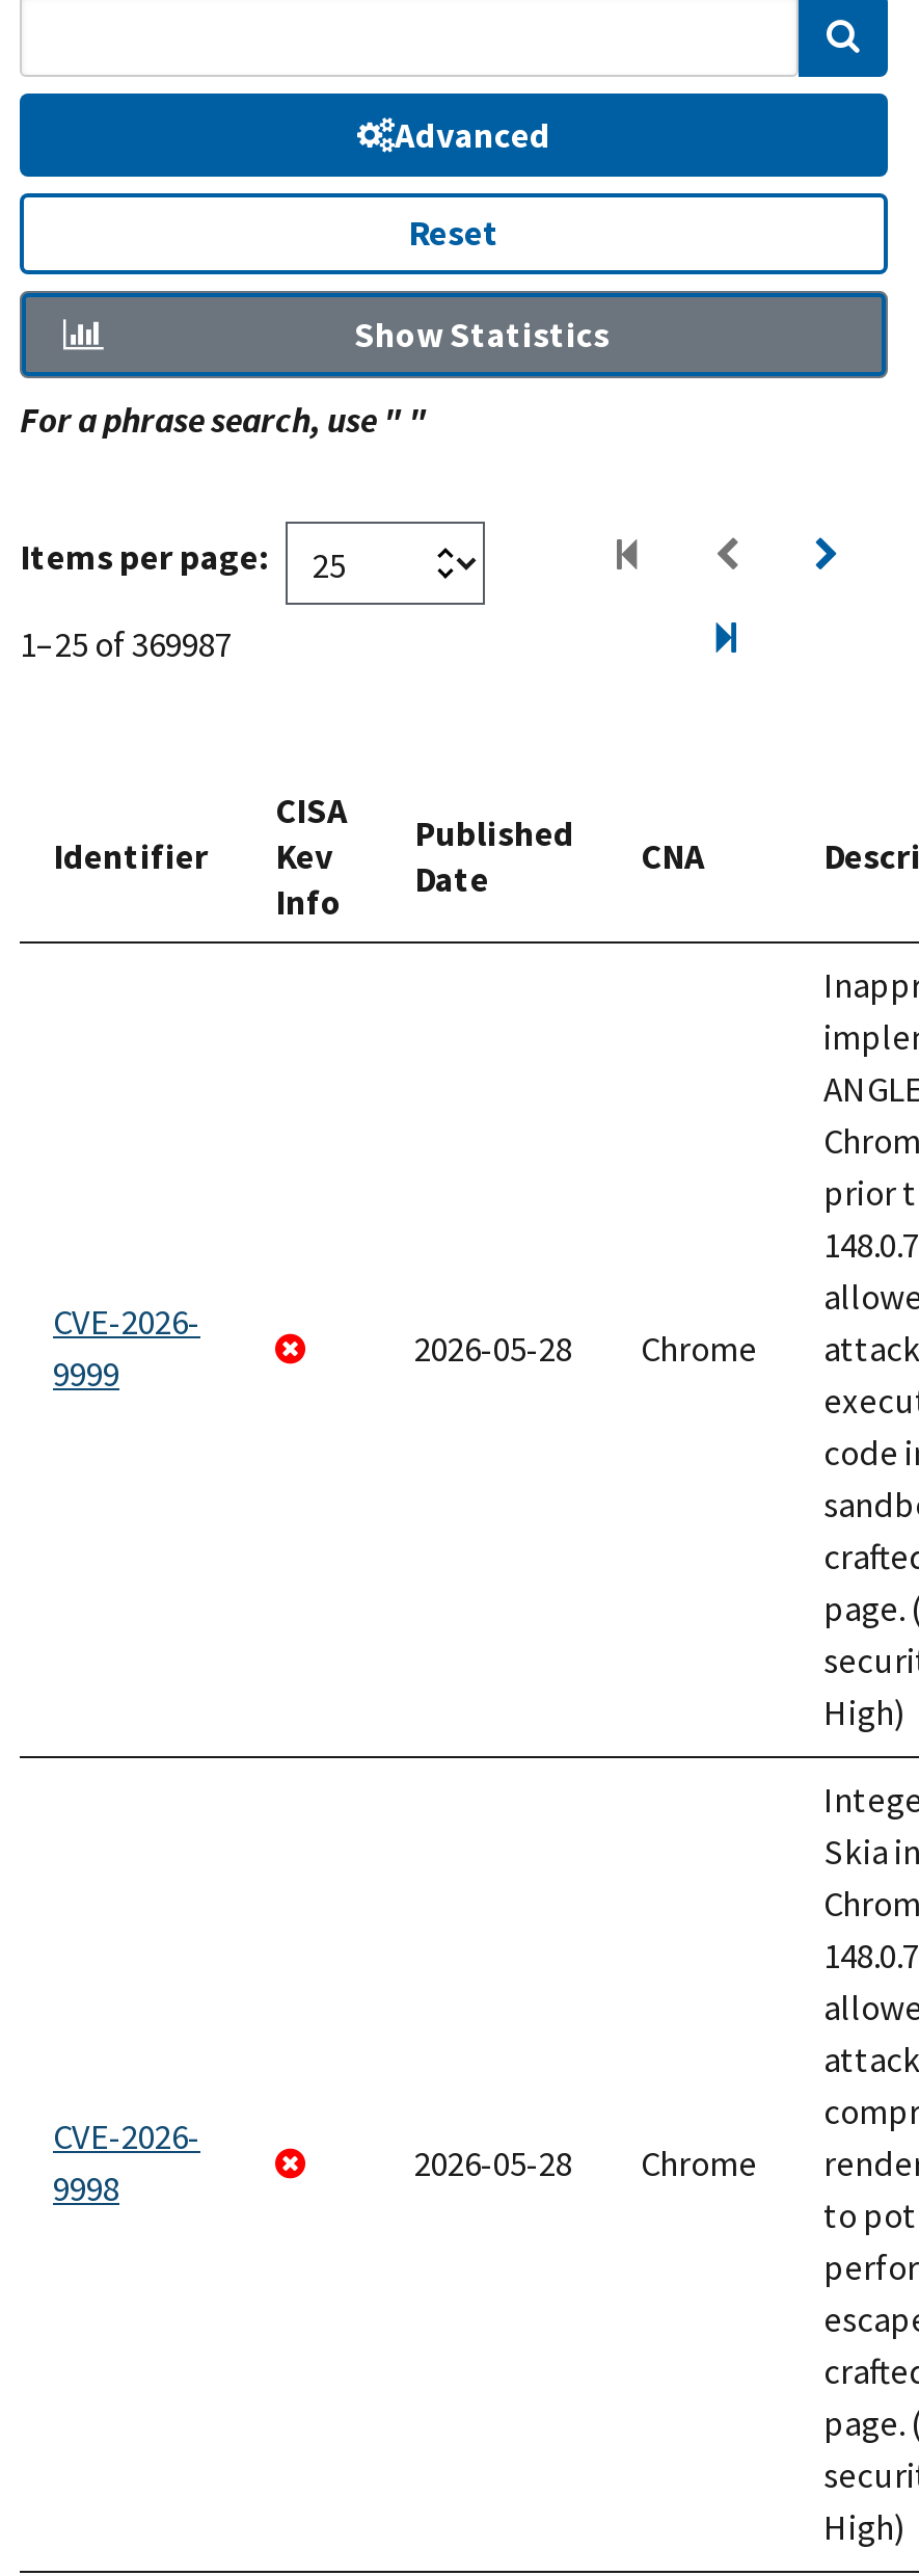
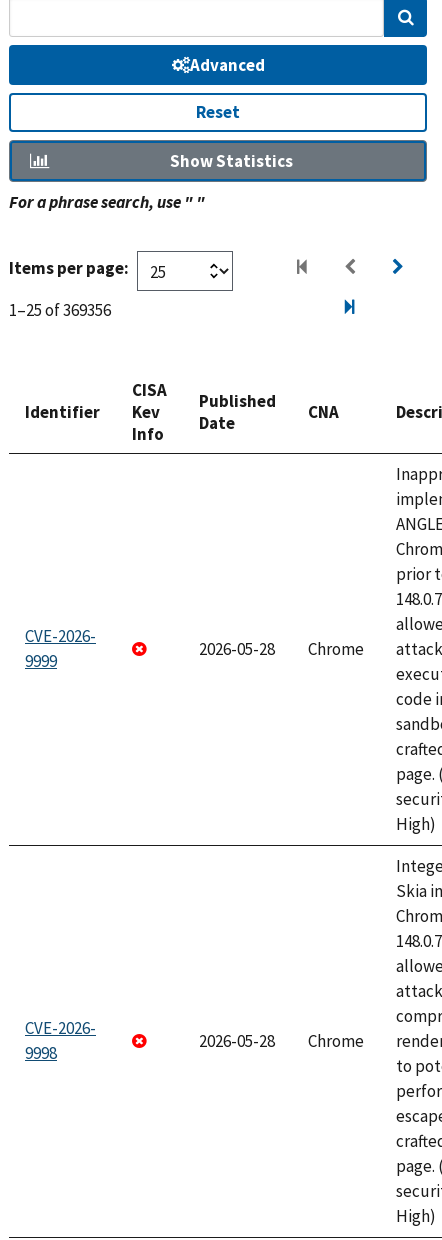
[20,622,232,668] 1–25 of 369987 -> [9,299,111,321] 1–25 of 369356

